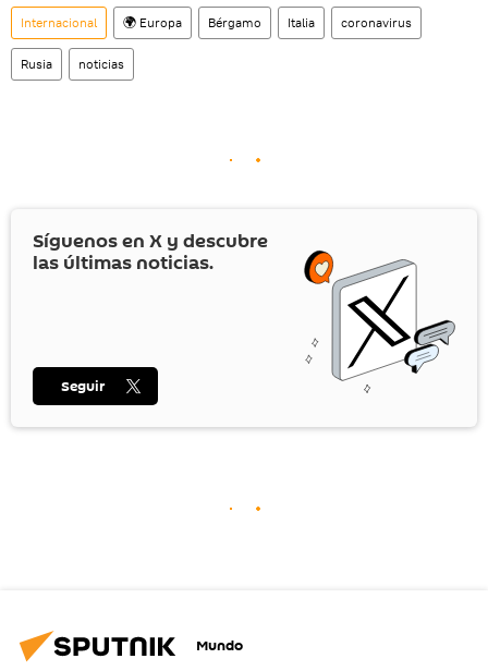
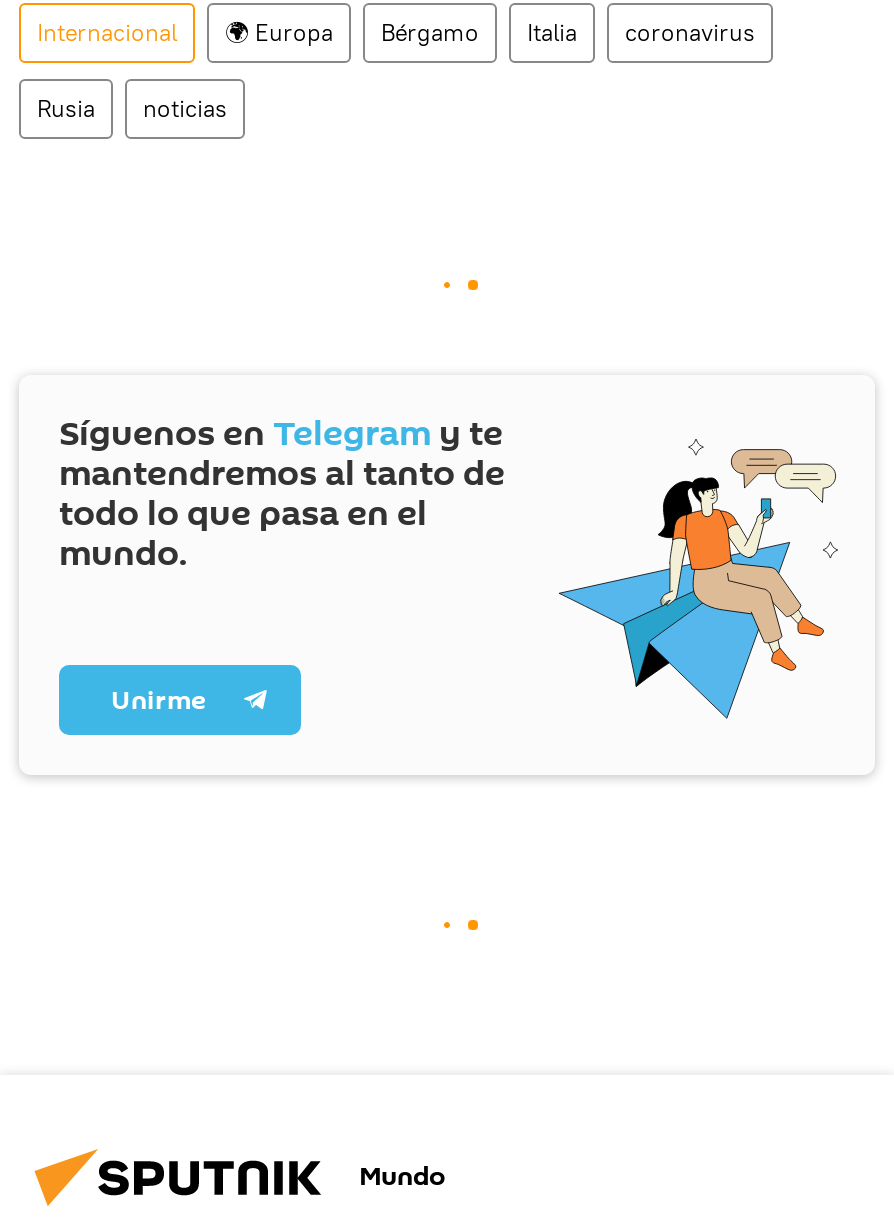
[33,227,456,395] [image] | Síguenos en X y descubre | las últimas noticias. -> [59,409,839,719] [image] | Síguenos en Telegram y te | mantendremos al tanto de | todo lo que pasa en el | mundo.
[61,376,106,396] Seguir -> [111,681,205,719] Unirme

